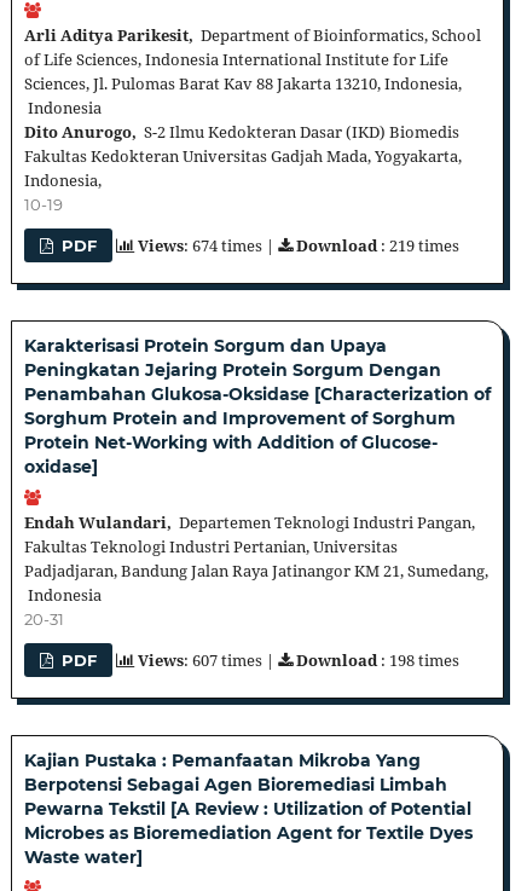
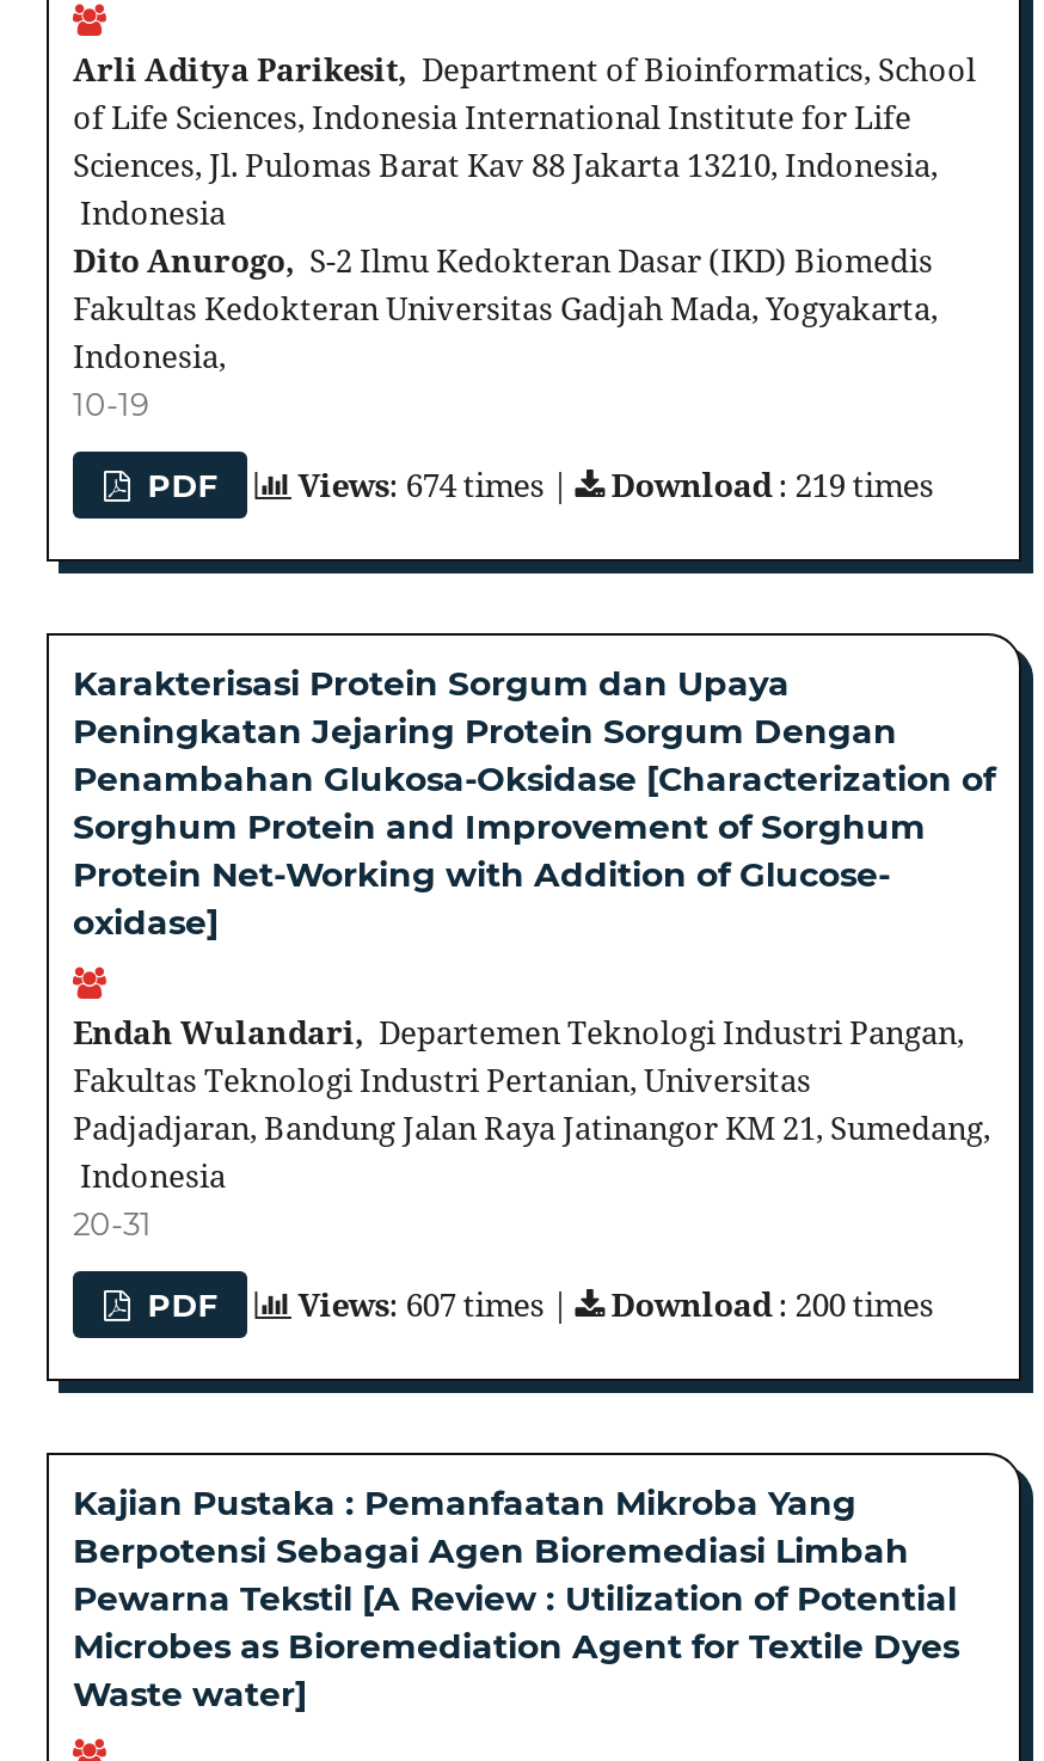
[296,649,460,671] Download: 198 times -> [611,1283,933,1326] Download: 200 times

